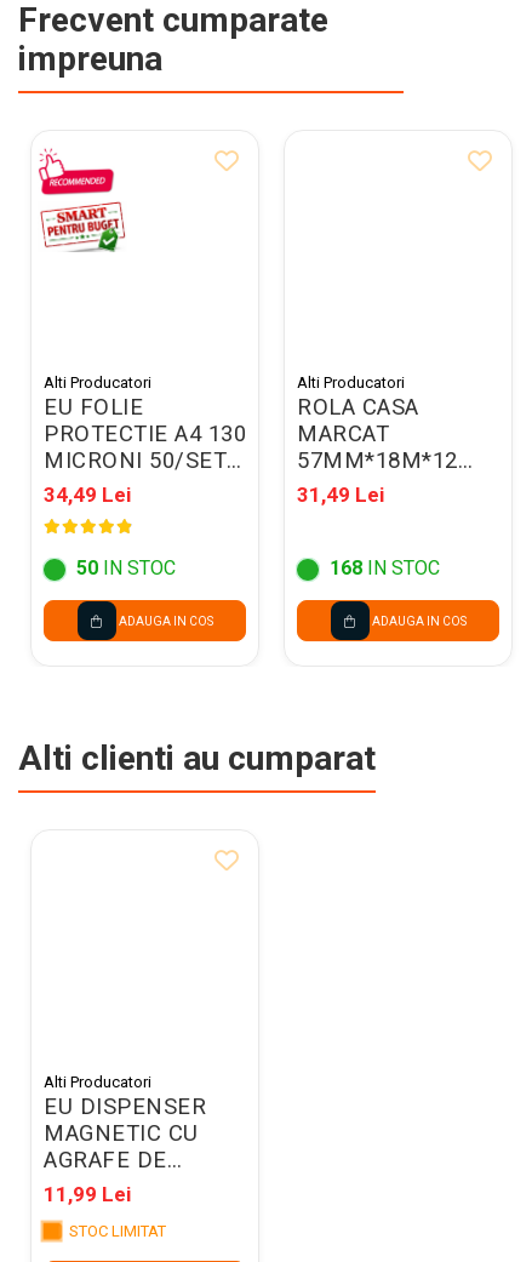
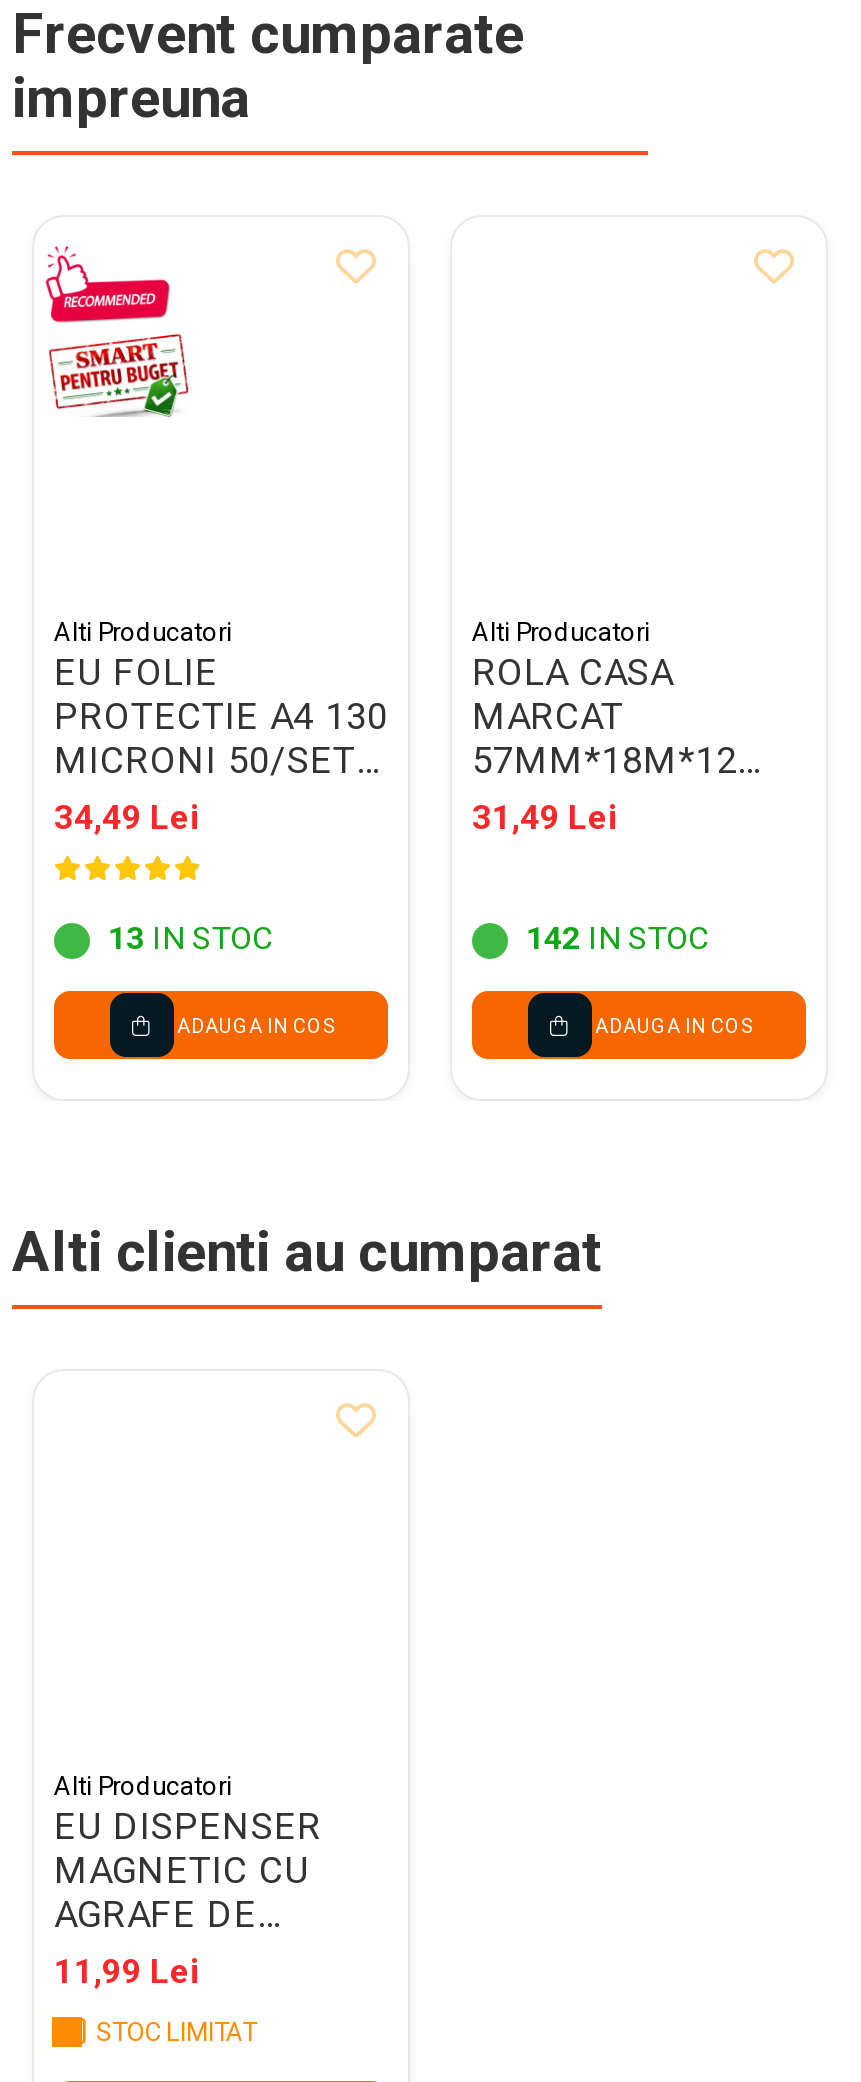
[76,557,176,580] 50 IN STOC -> [108,919,272,957] 13 IN STOC
[330,557,440,580] 168 IN STOC -> [526,919,708,957] 142 IN STOC

